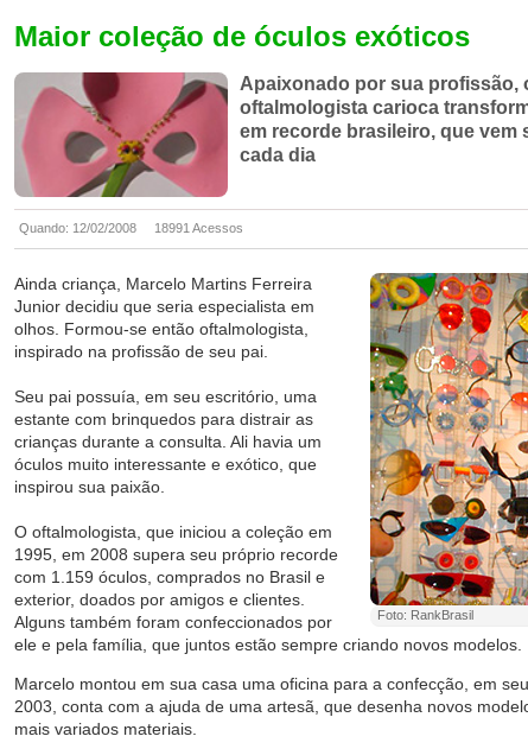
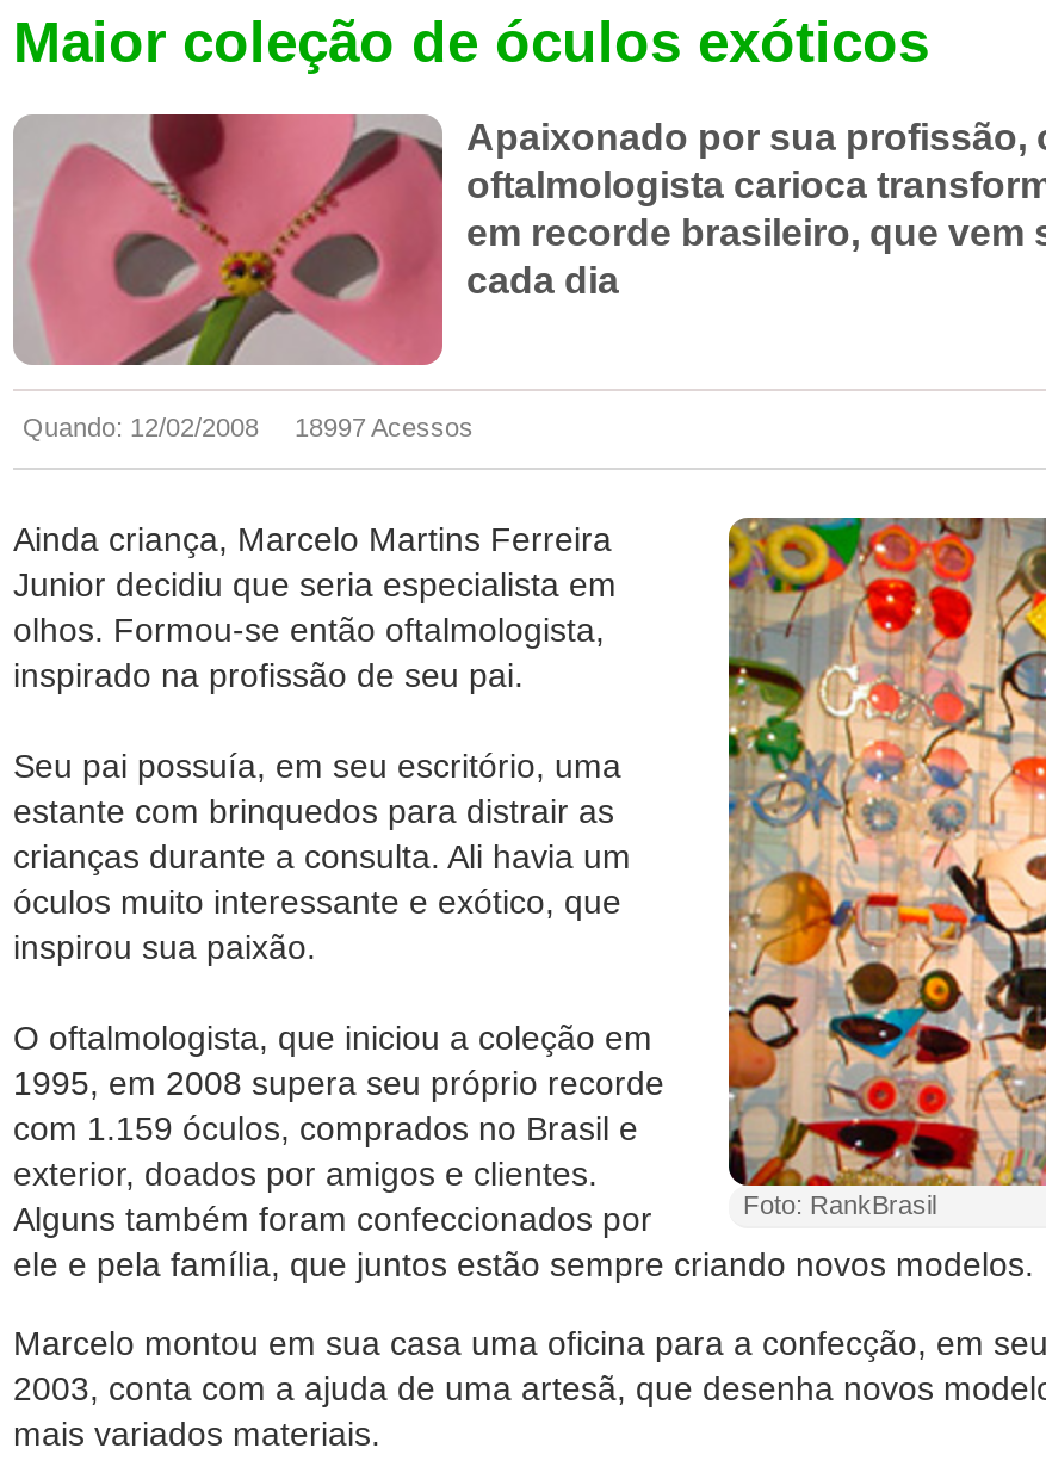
[19,221,243,235] Quando: 12/02/2008 18991 Acessos -> [23,413,474,442] Quando: 12/02/2008 18997 Acessos

